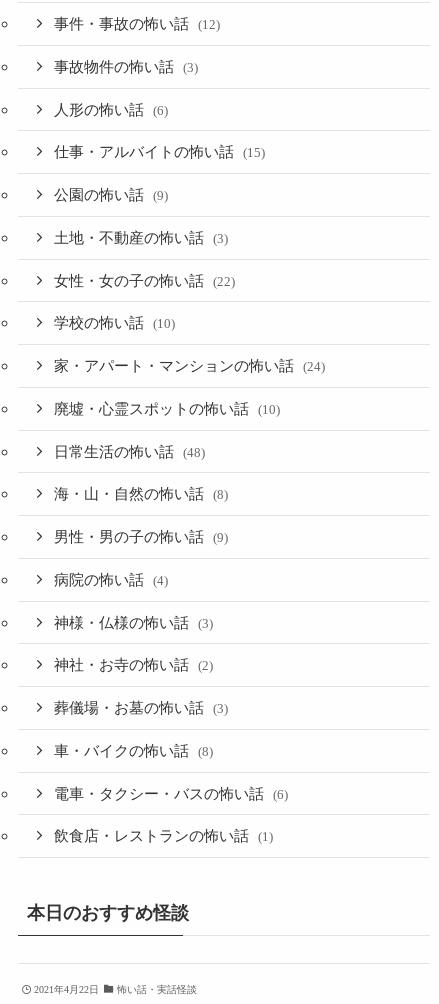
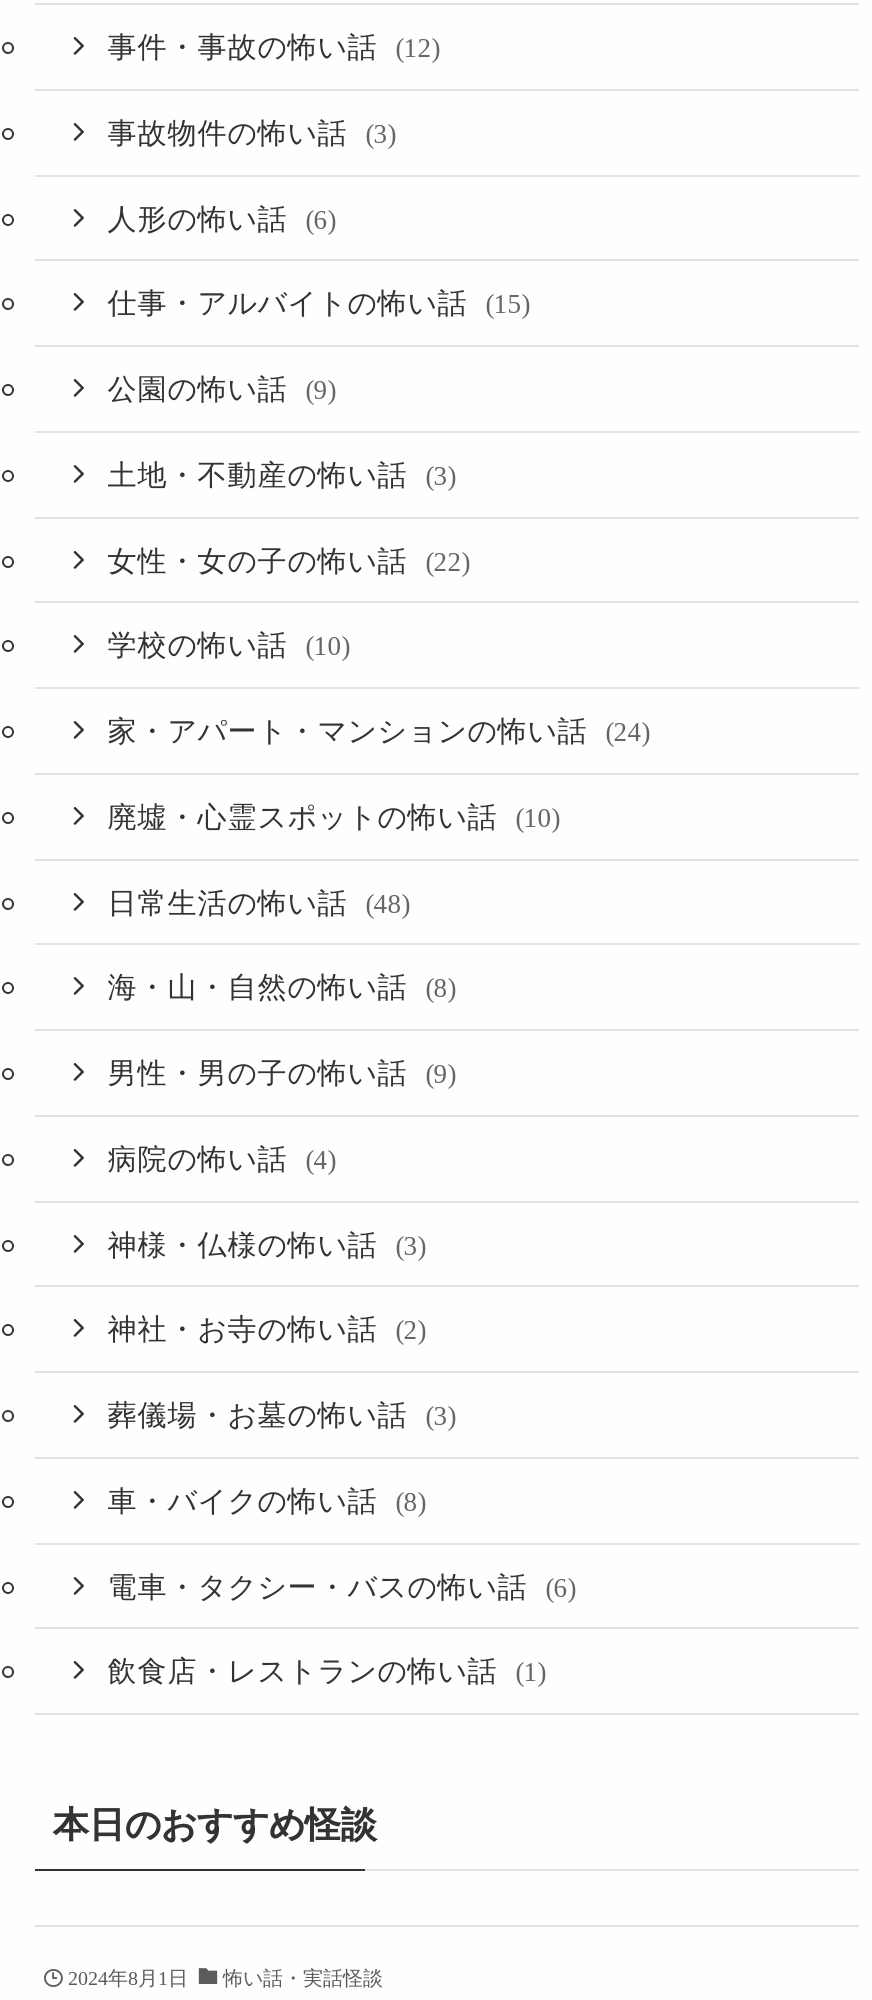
[34,984,197,995] 2021年4月22日 怖い話・実話怪談 -> [68,1968,383,1990] 2024年8月1日 怖い話・実話怪談

